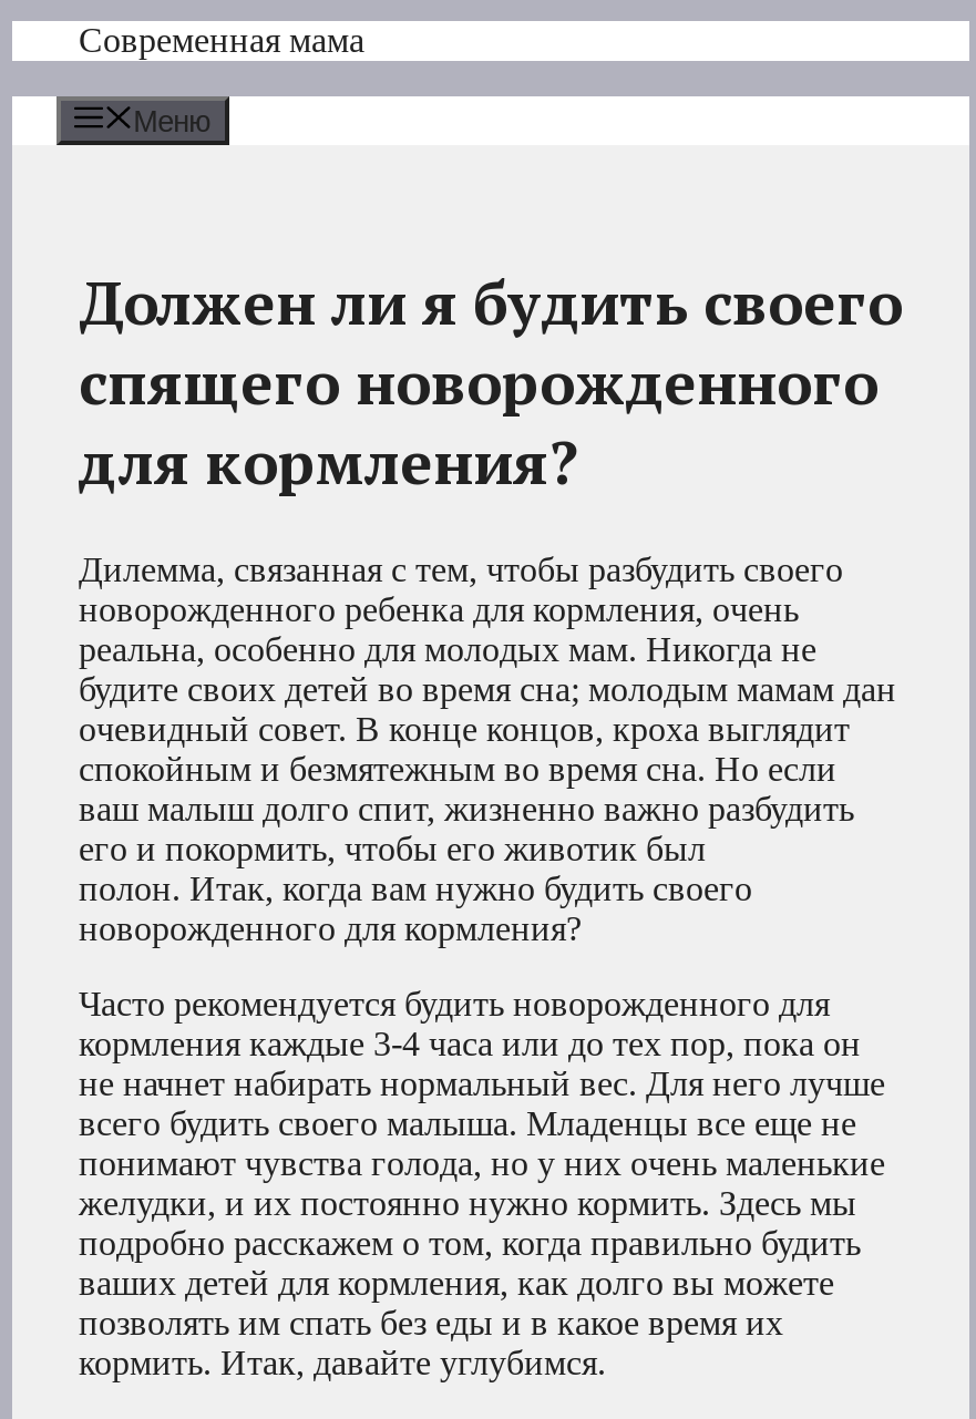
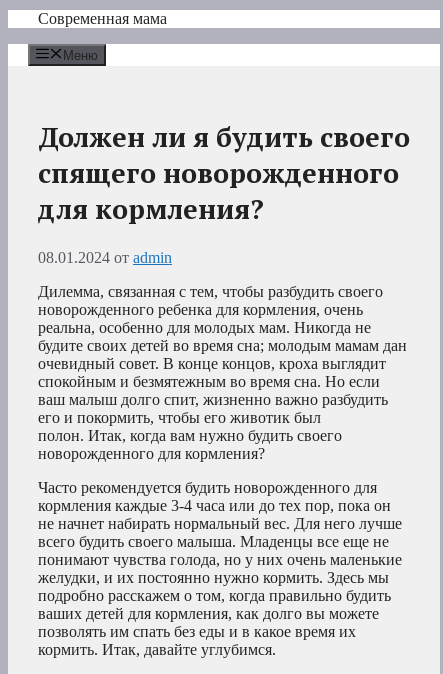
none -> [38,249,172,266] 08.01.2024 от admin

